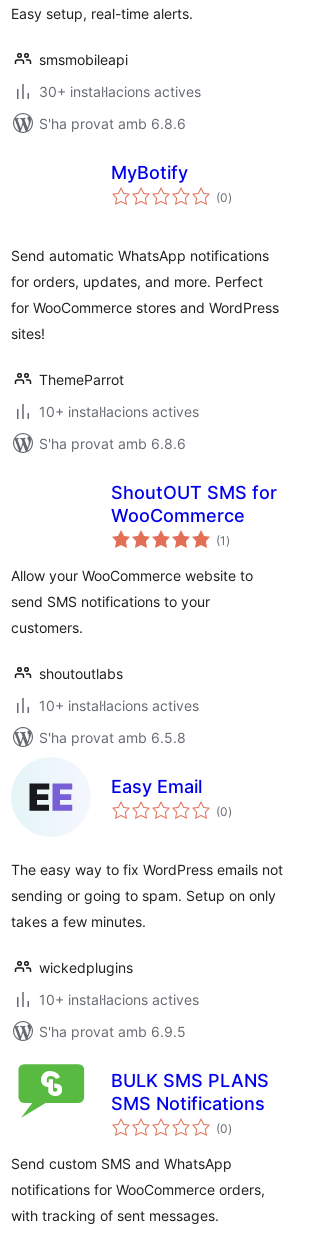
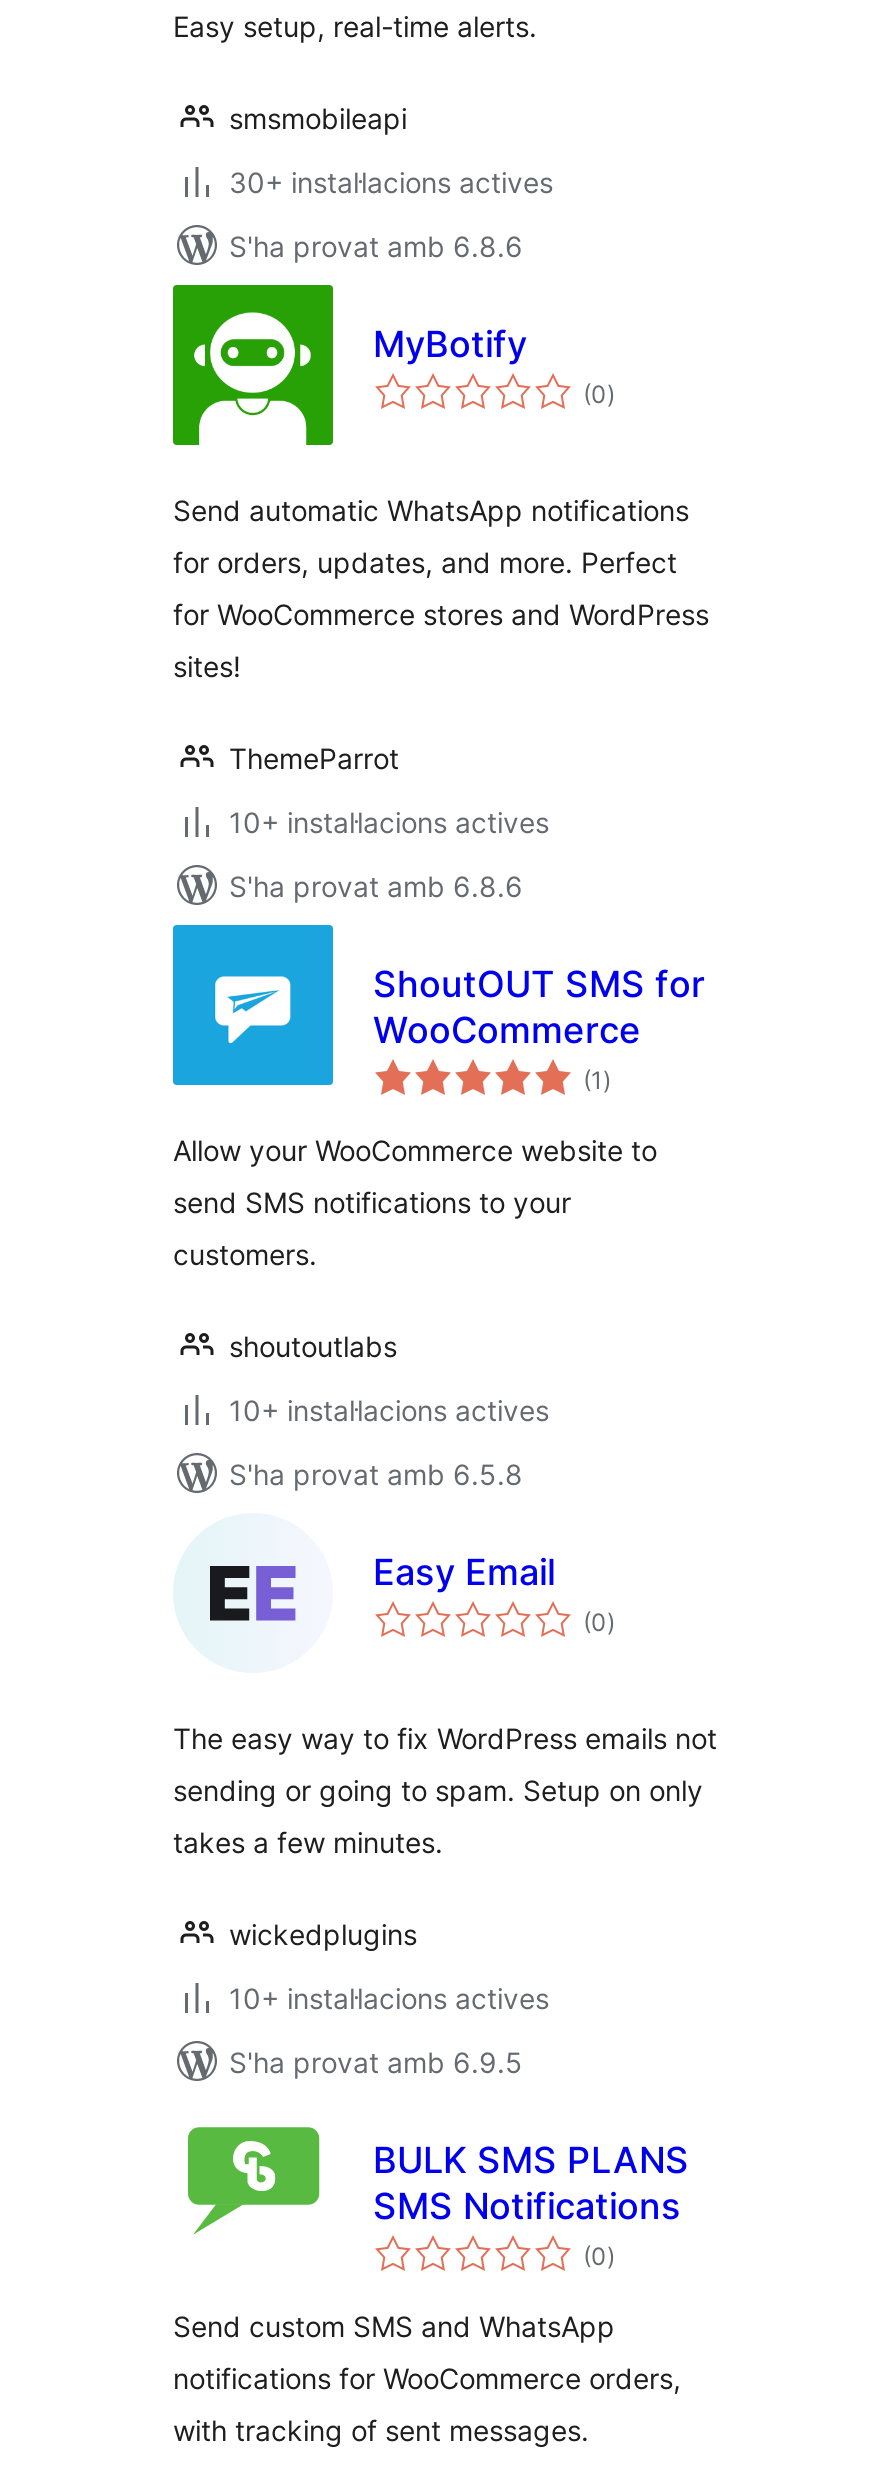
none -> [171,283,335,447] [image]
none -> [171,923,335,1087] [image]

